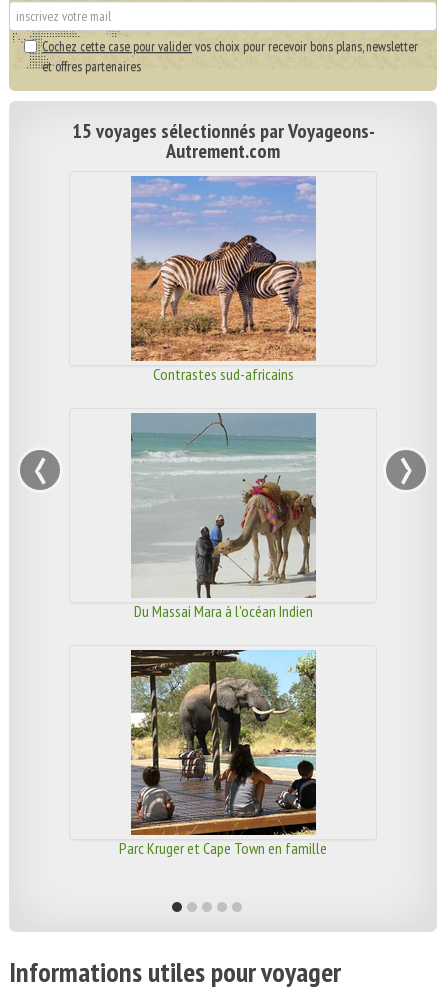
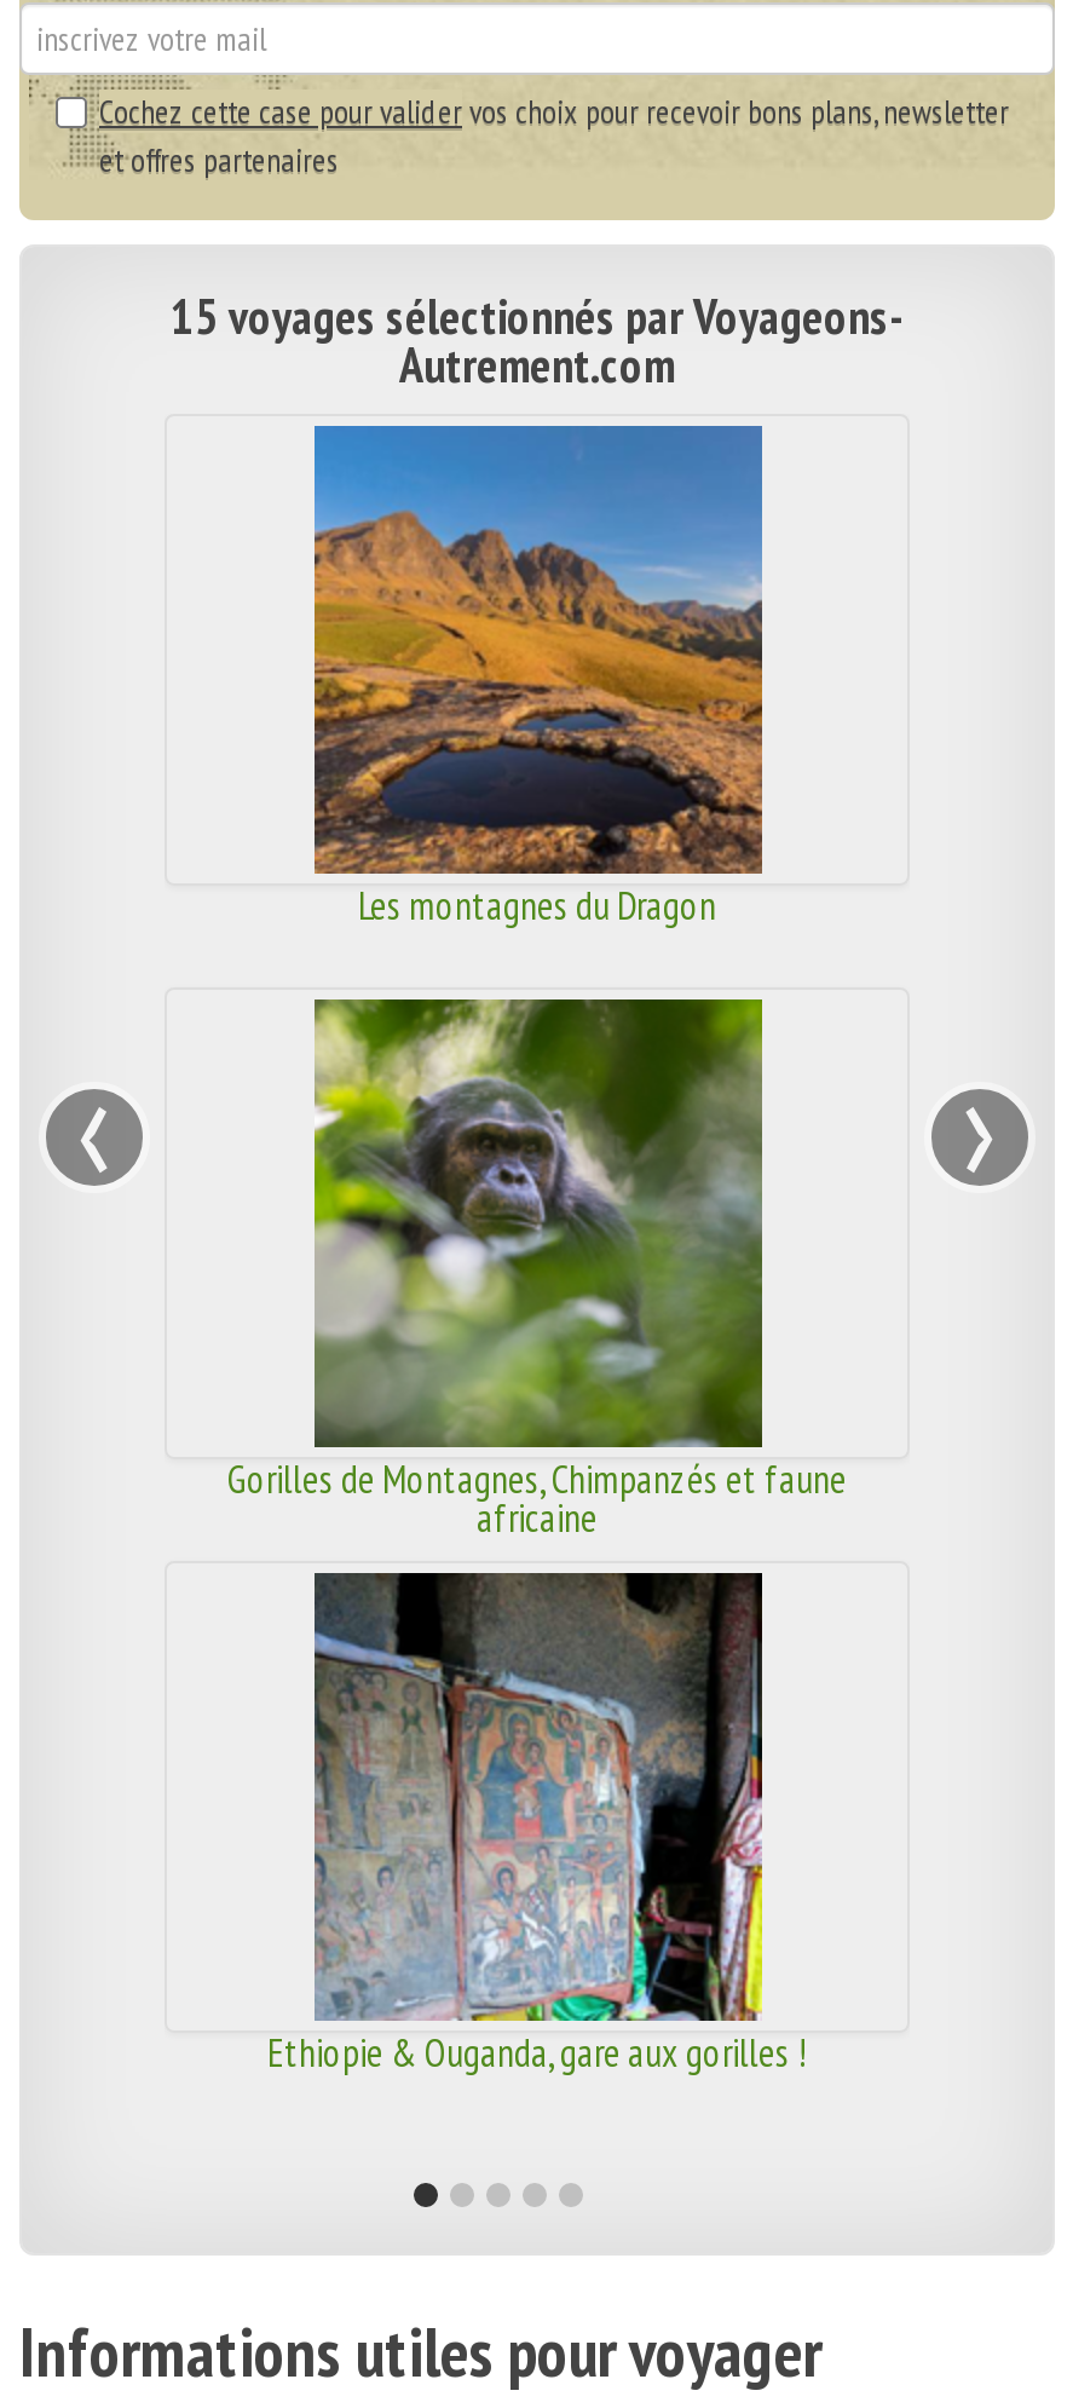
[130,176,317,384] [image] | Contrastes sud-africains -> [312,426,765,929] [image] | Les montagnes du Dragon
[131,413,316,621] [image] | Du Massai Mara à l'océan Indien -> [227,997,847,1542] [image] | Gorilles de Montagnes, Chimpanzés et faune | africaine
[119,650,327,858] [image] | Parc Kruger et Cape Town en famille -> [267,1571,807,2076] [image] | Ethiopie & Ouganda, gare aux gorilles !

